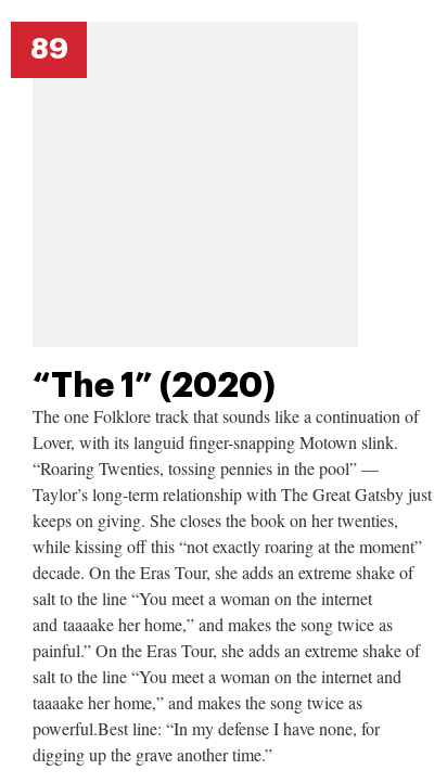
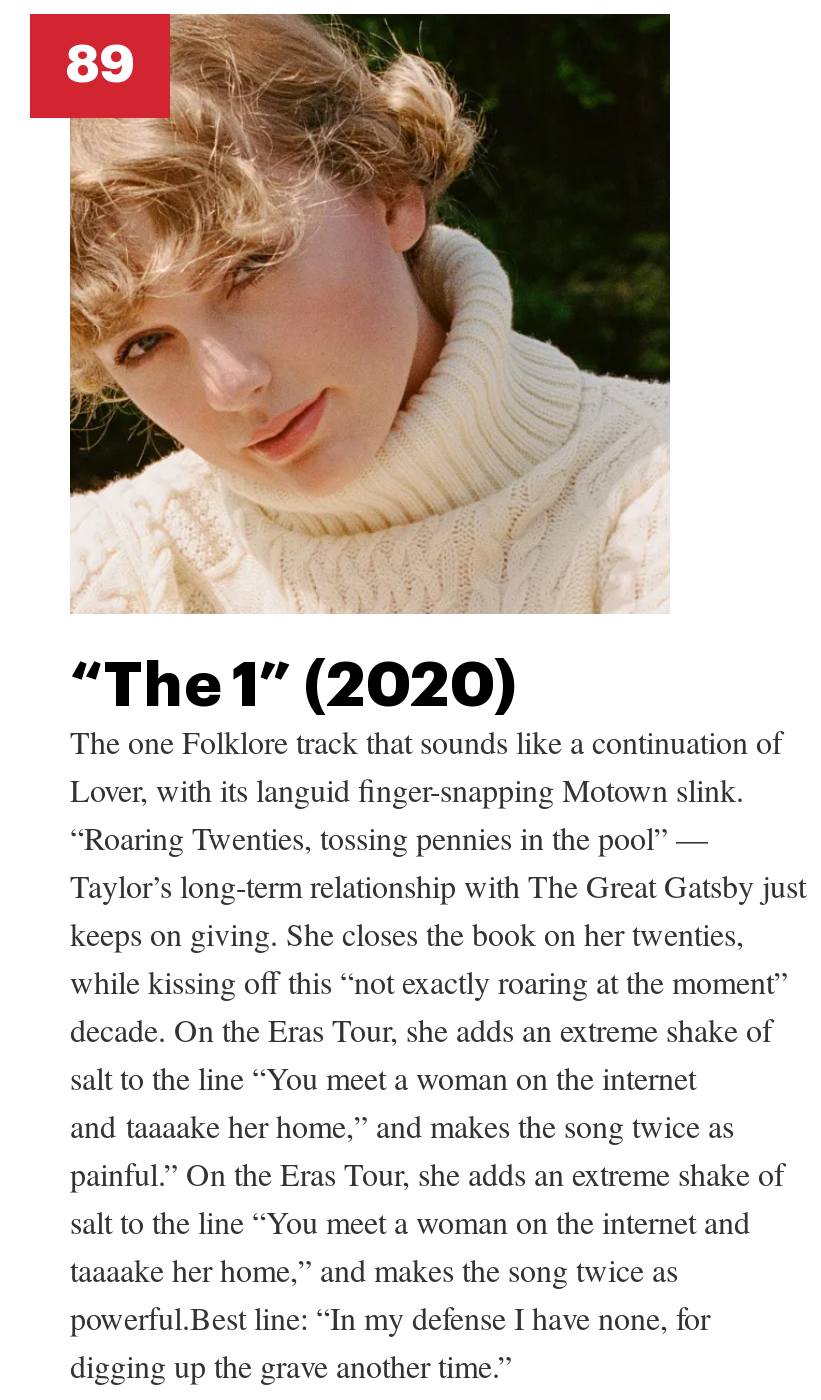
none -> [68,12,672,616] [image]

